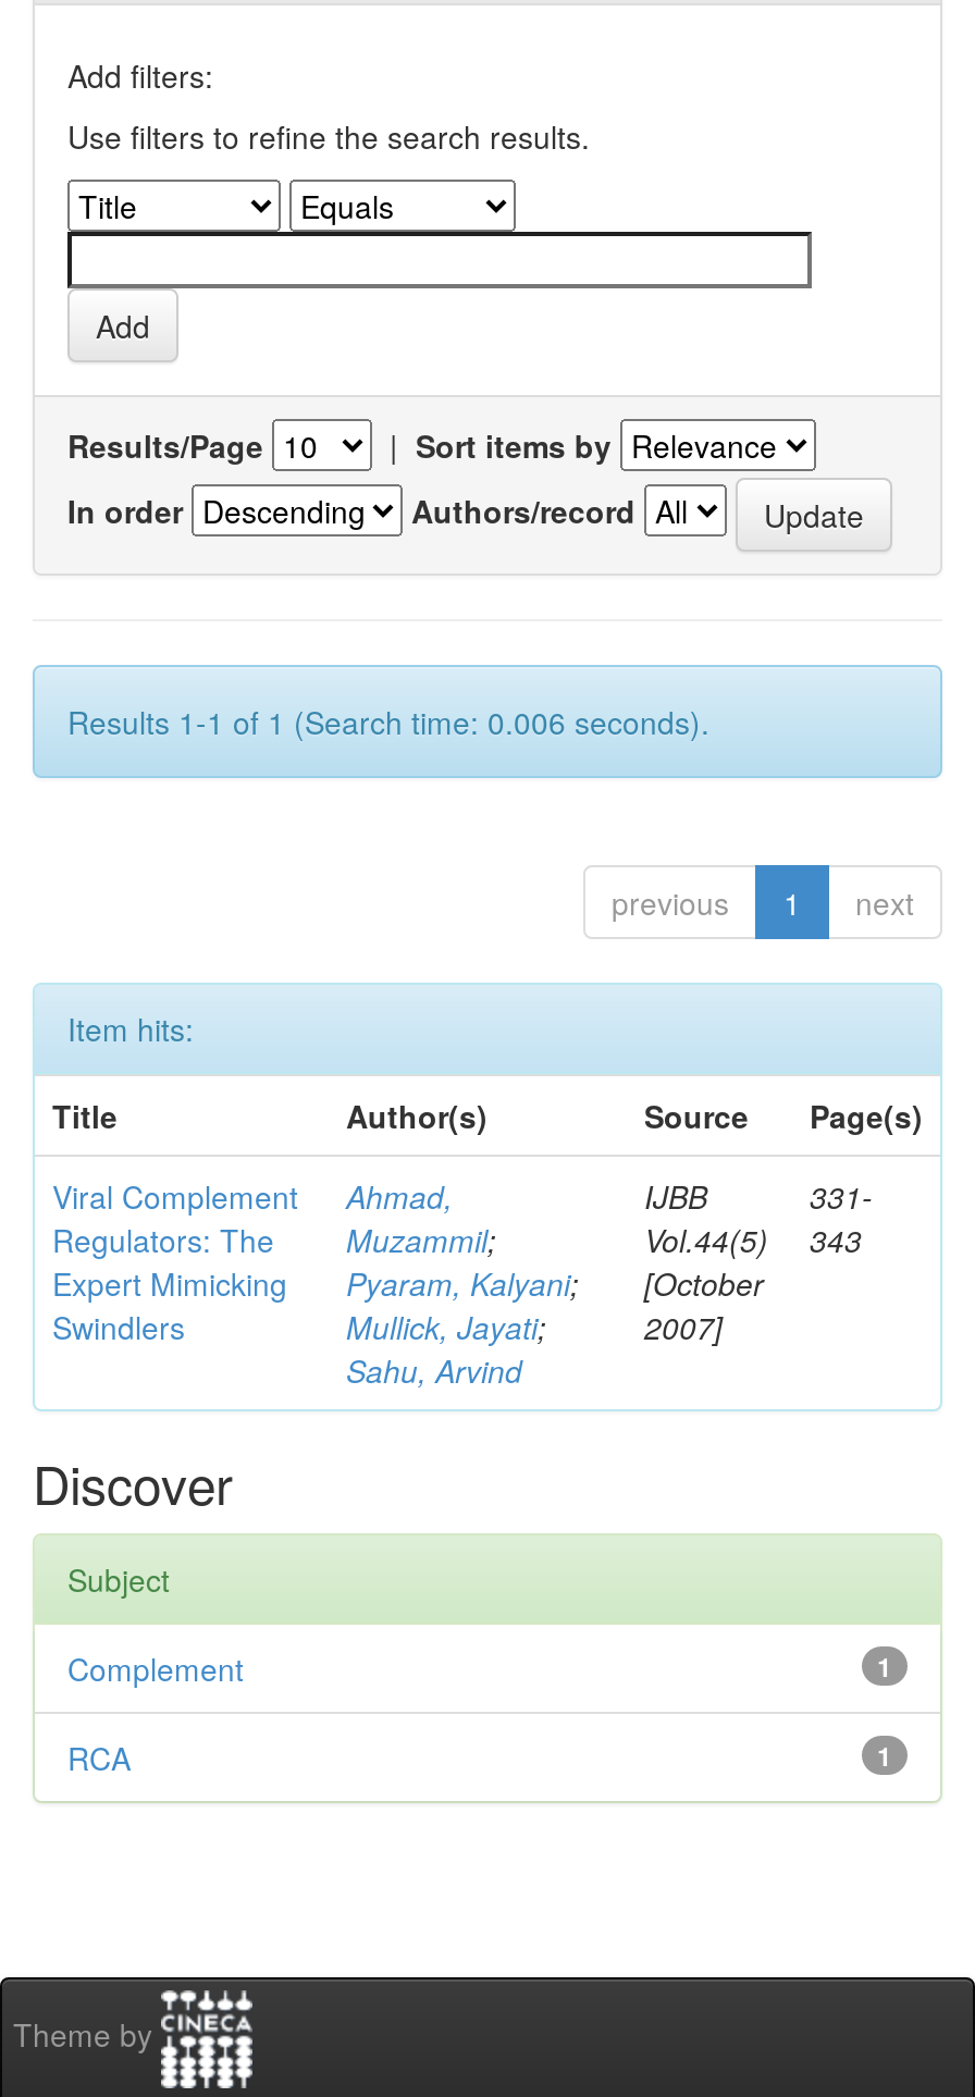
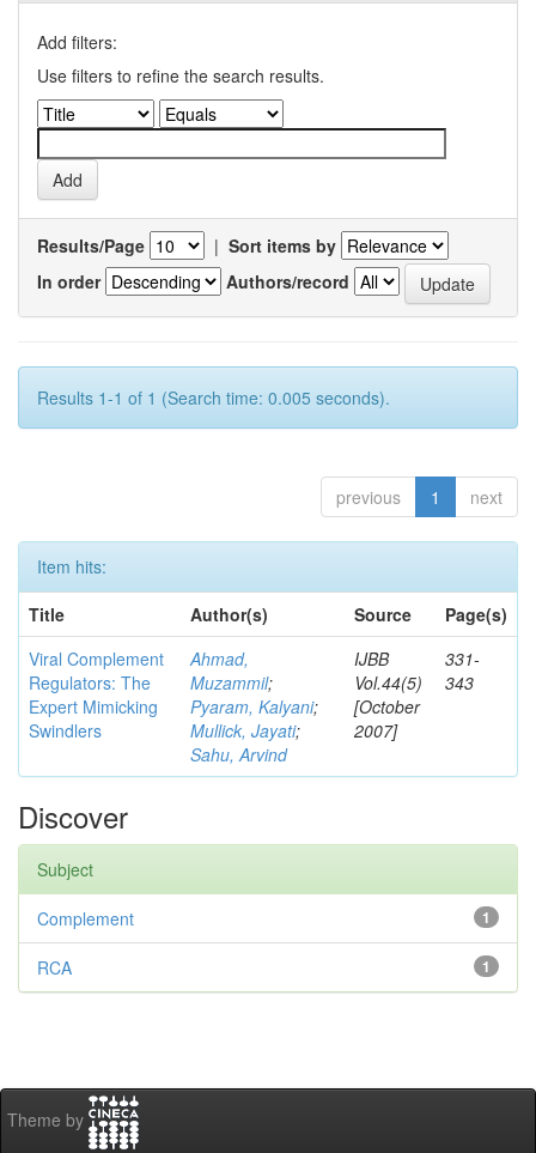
[67,700,709,743] Results 1-1 of 1 (Search time: 0.006 seconds). -> [37,386,390,409] Results 1-1 of 1 (Search time: 0.005 seconds).

